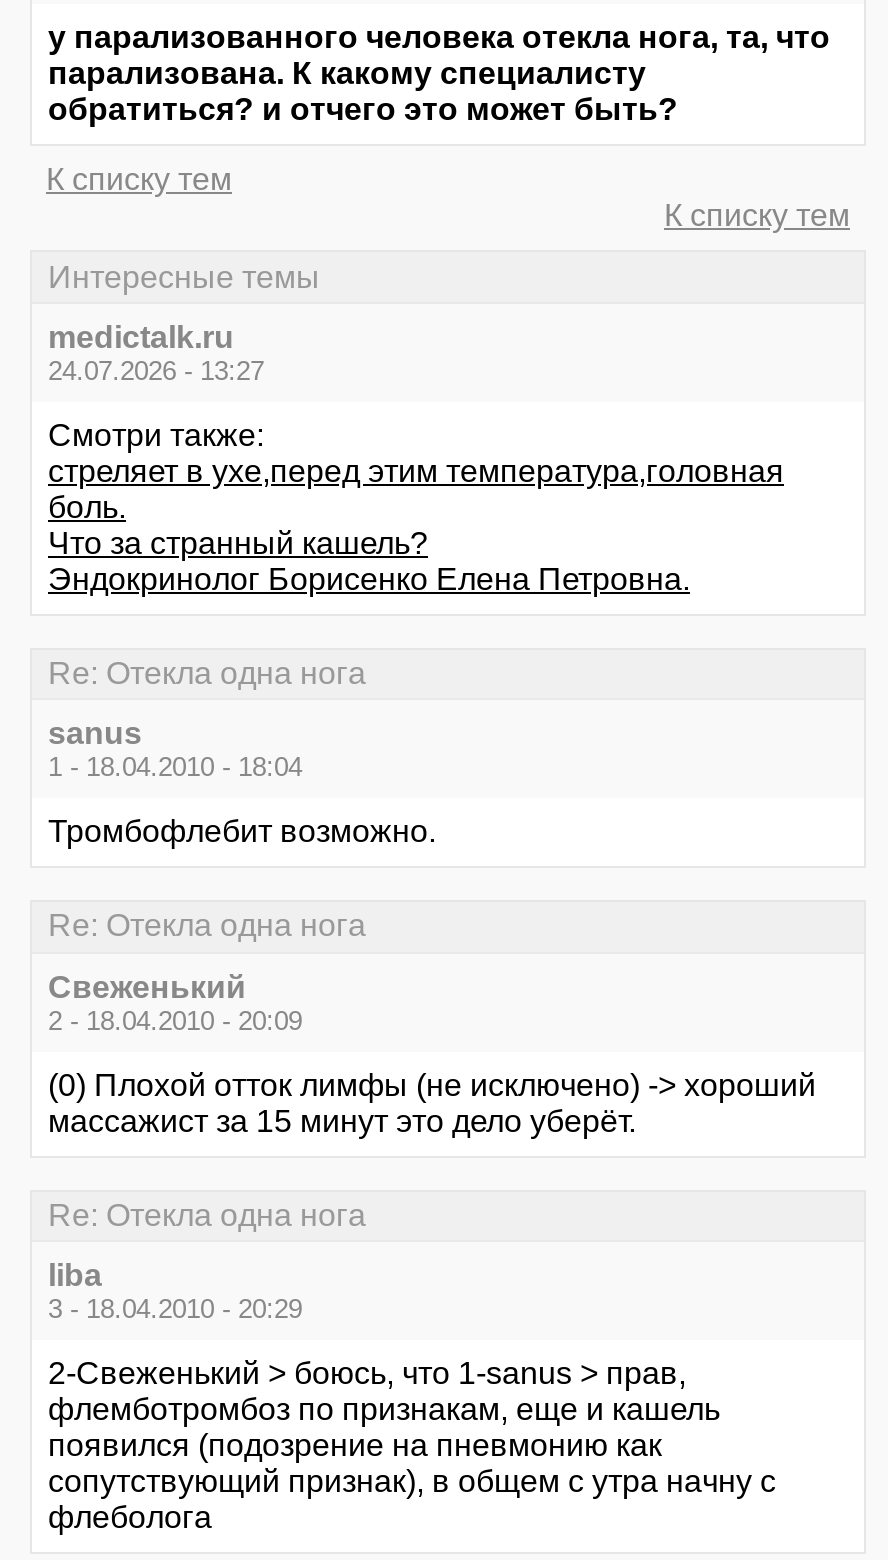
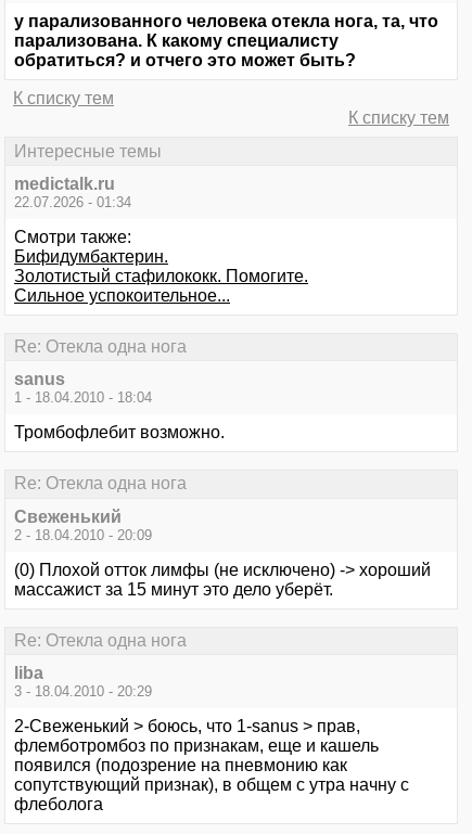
[48,356,264,386] 24.07.2026 - 13:27 -> [14,194,131,210] 22.07.2026 - 01:34
[48,454,784,596] стреляет в ухе,перед этим температура,головная | боль. | Что за странный кашель? | Эндокринолог Борисенко Елена Петровна. -> [14,247,308,305] Бифидумбактерин. | Золотистый стафилококк. Помогите. | Сильное успокоительное...

